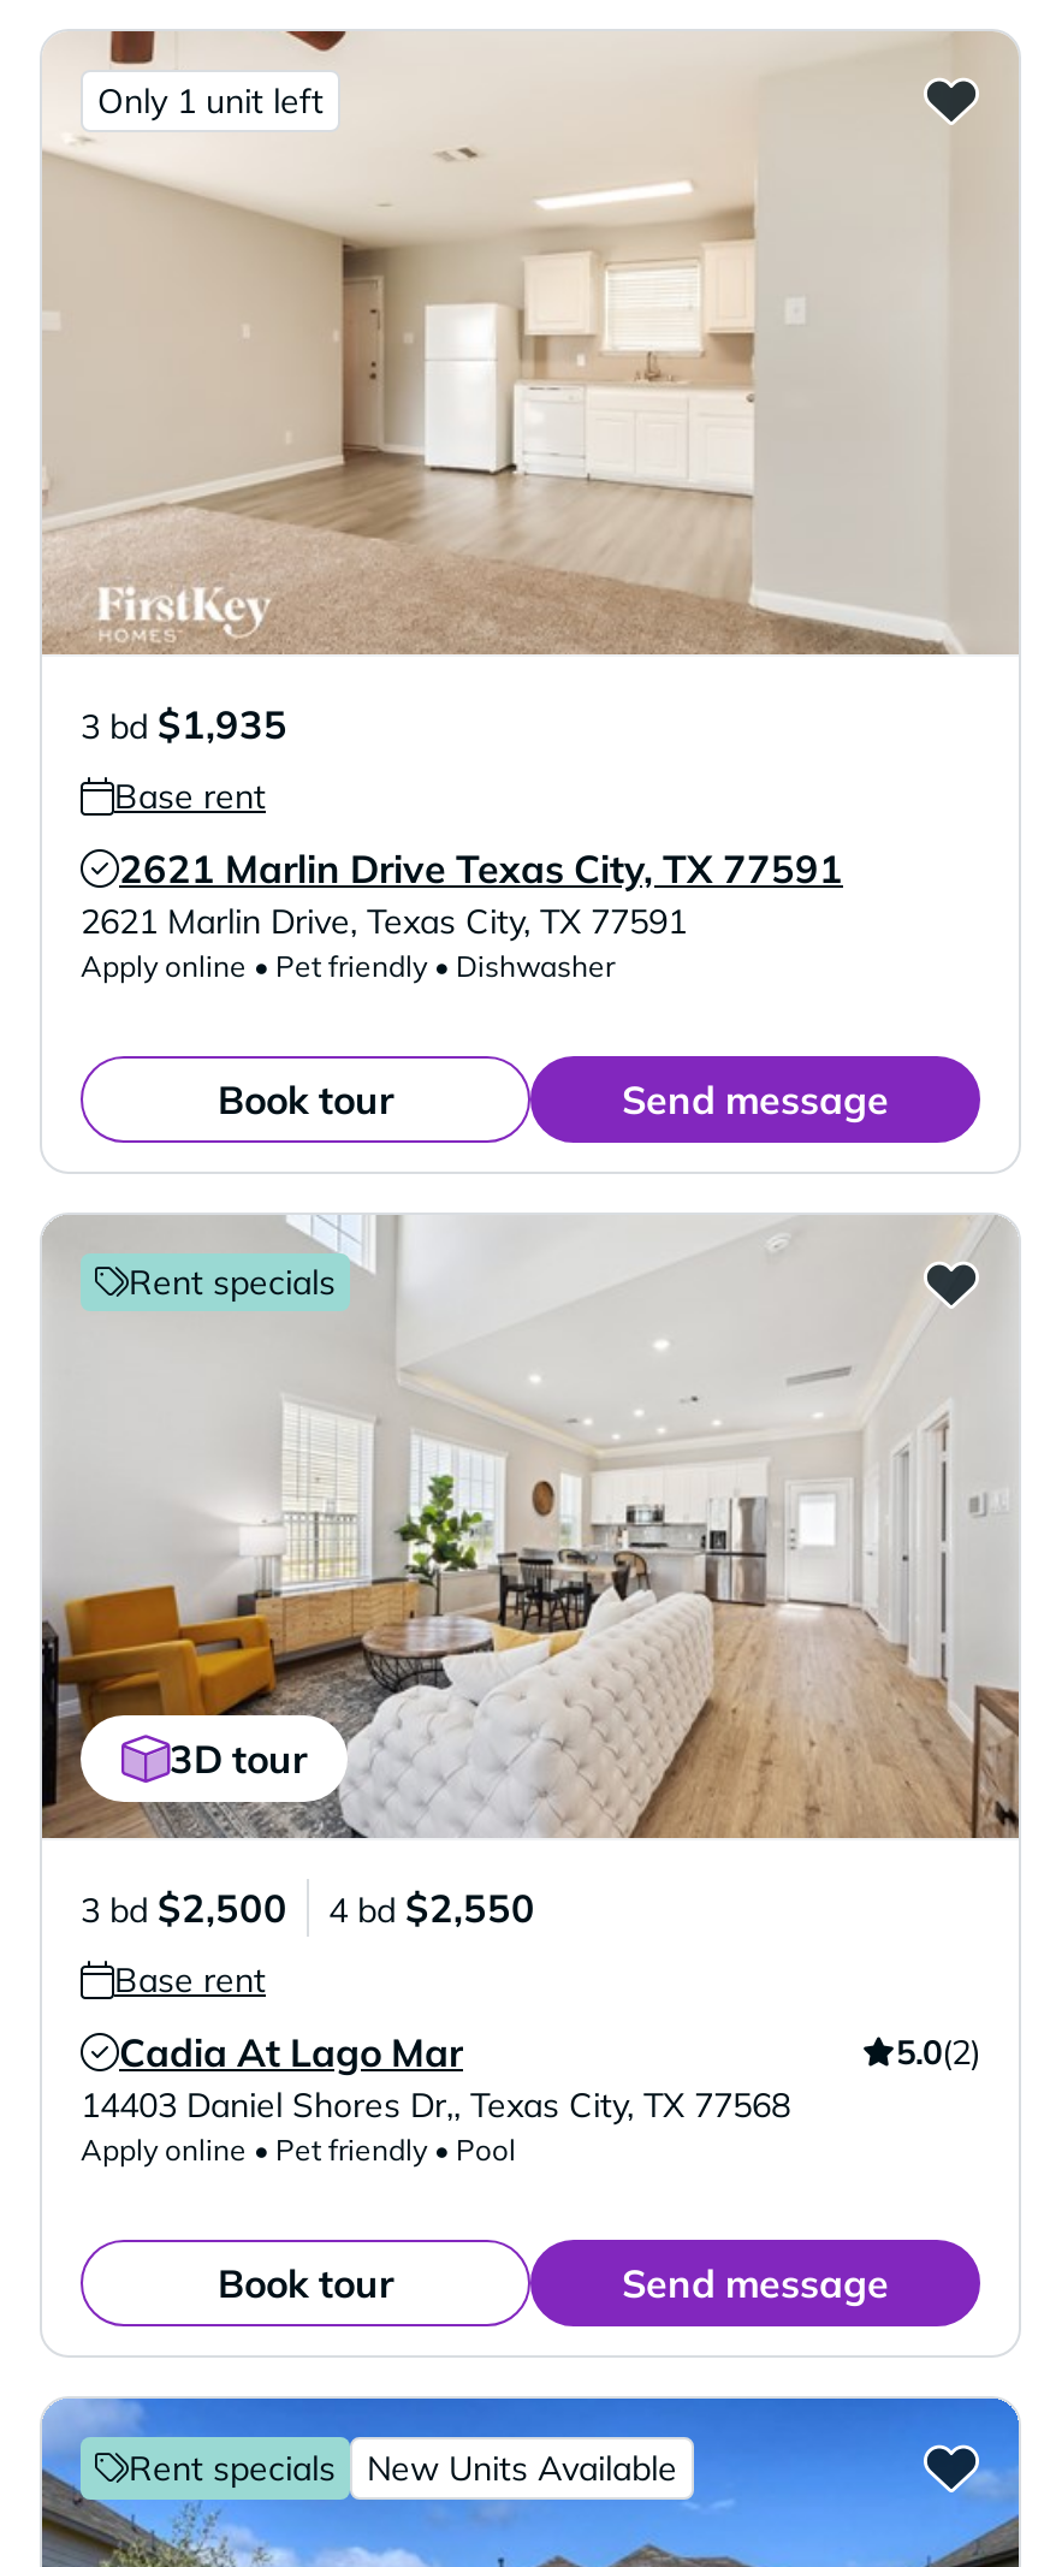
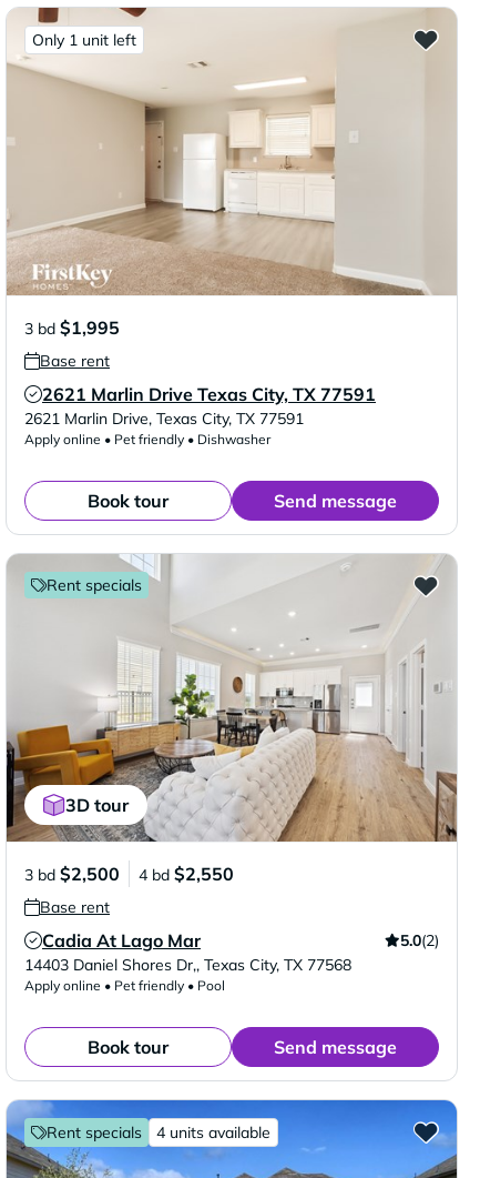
[81,700,287,748] 3 bd $1,935 -> [24,316,120,339] 3 bd $1,995
[367,2447,677,2490] New Units Available -> [156,1122,270,1142] 4 units available

